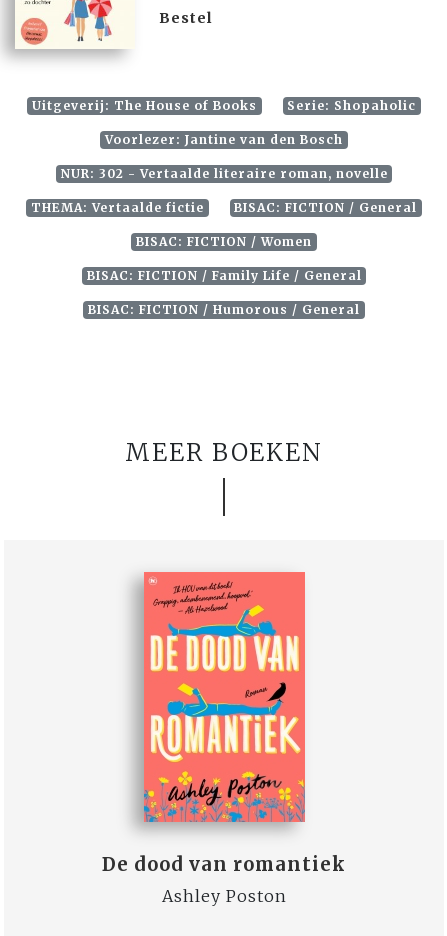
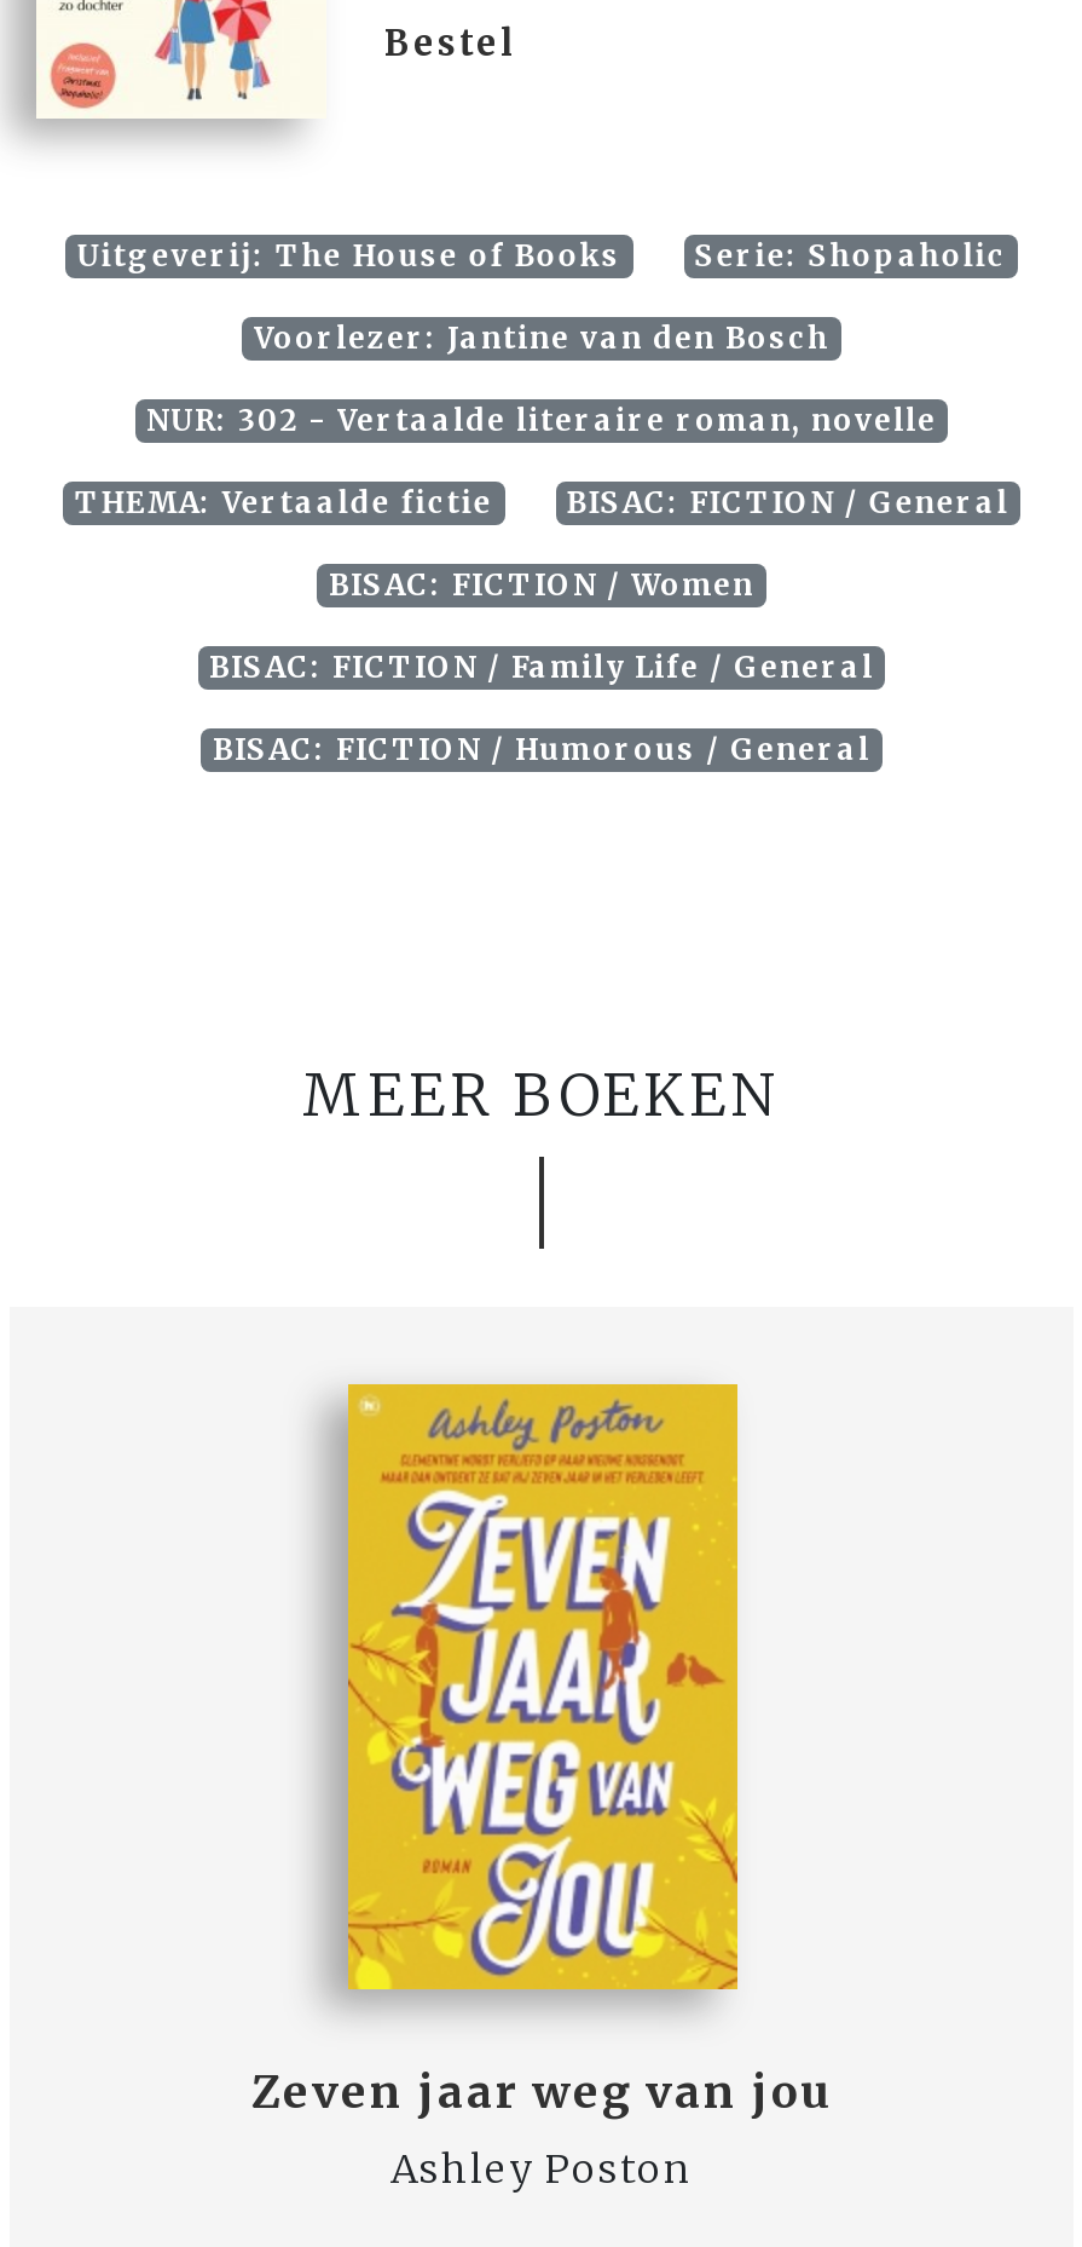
[102,571,346,876] [image] | De dood van romantiek -> [251,1384,832,2119] [image] | Zeven jaar weg van jou

